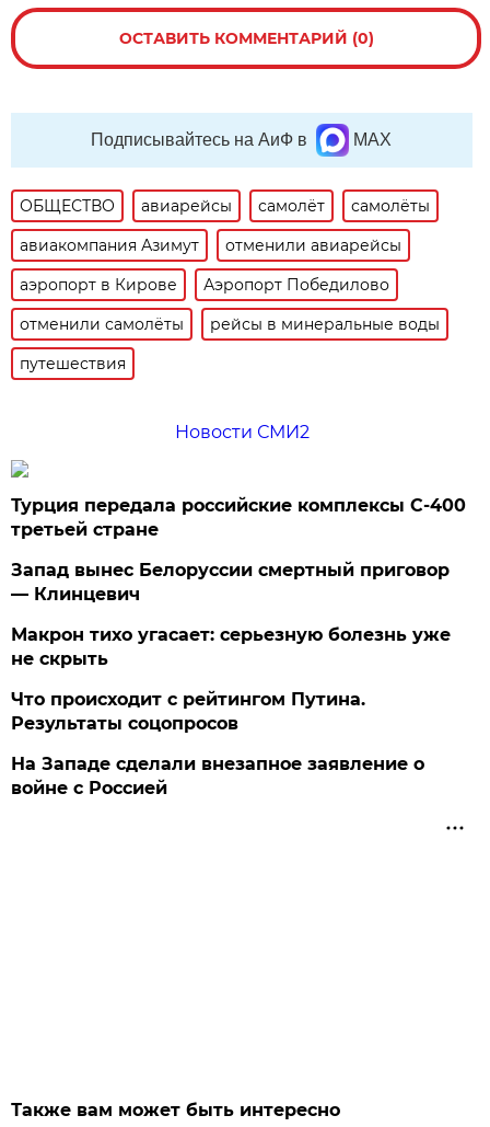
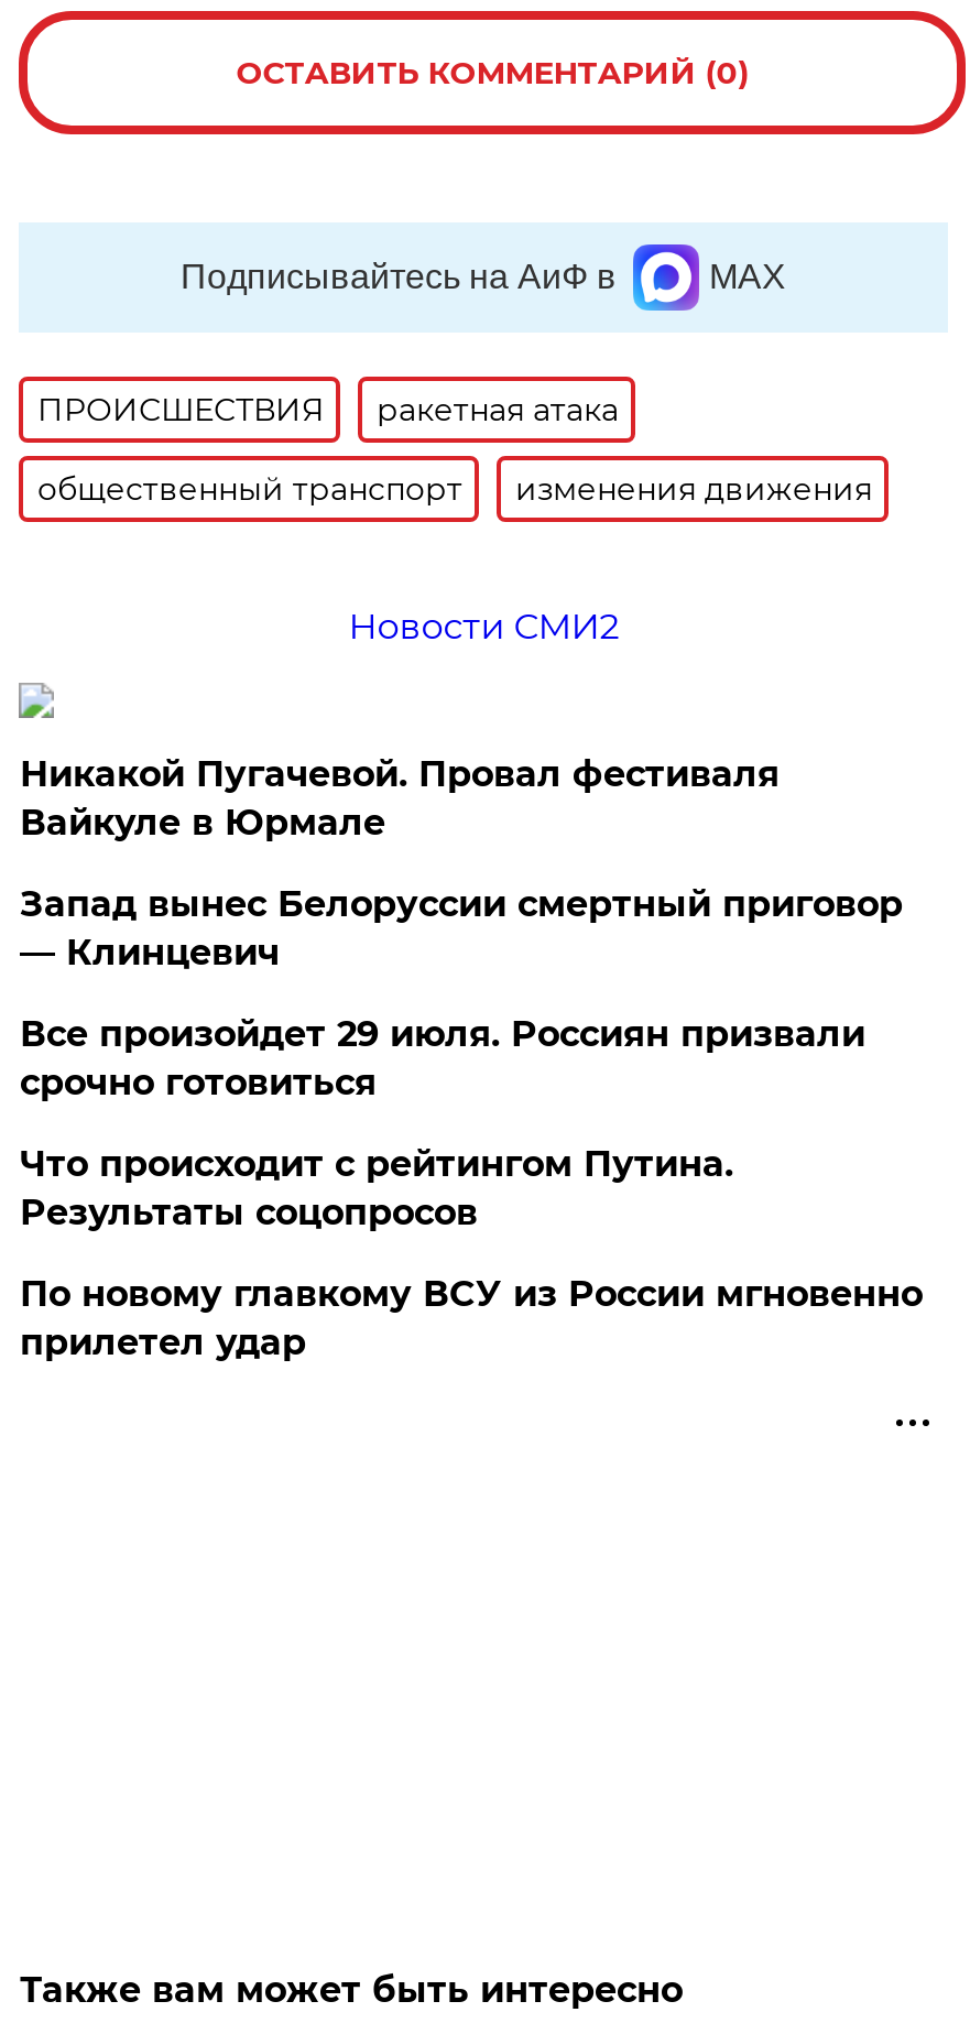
[20,196,440,373] ОБЩЕСТВО | авиарейсы | самолёт | самолёты | авиакомпания Азимут | отменили авиарейсы | аэропорт в Кирове | Аэропорт Победилово | отменили самолёты | рейсы в минеральные воды | путешествия -> [37,390,872,509] ПРОИСШЕСТВИЯ | ракетная атака | общественный транспорт | изменения движения
[11,495,466,540] Турция передала российские комплексы С-400 | третьей стране -> [20,753,779,843] Никакой Пугачевой. Провал фестиваля | Вайкуле в Юрмале
[11,624,451,669] Макрон тихо угасает: серьезную болезнь уже | не скрыть -> [20,1013,865,1103] Все произойдет 29 июля. Россиян призвали | срочно готовиться
[11,753,425,798] На Западе сделали внезапное заявление о | войне с Россией -> [20,1273,922,1363] По новому главкому ВСУ из России мгновенно | прилетел удар

